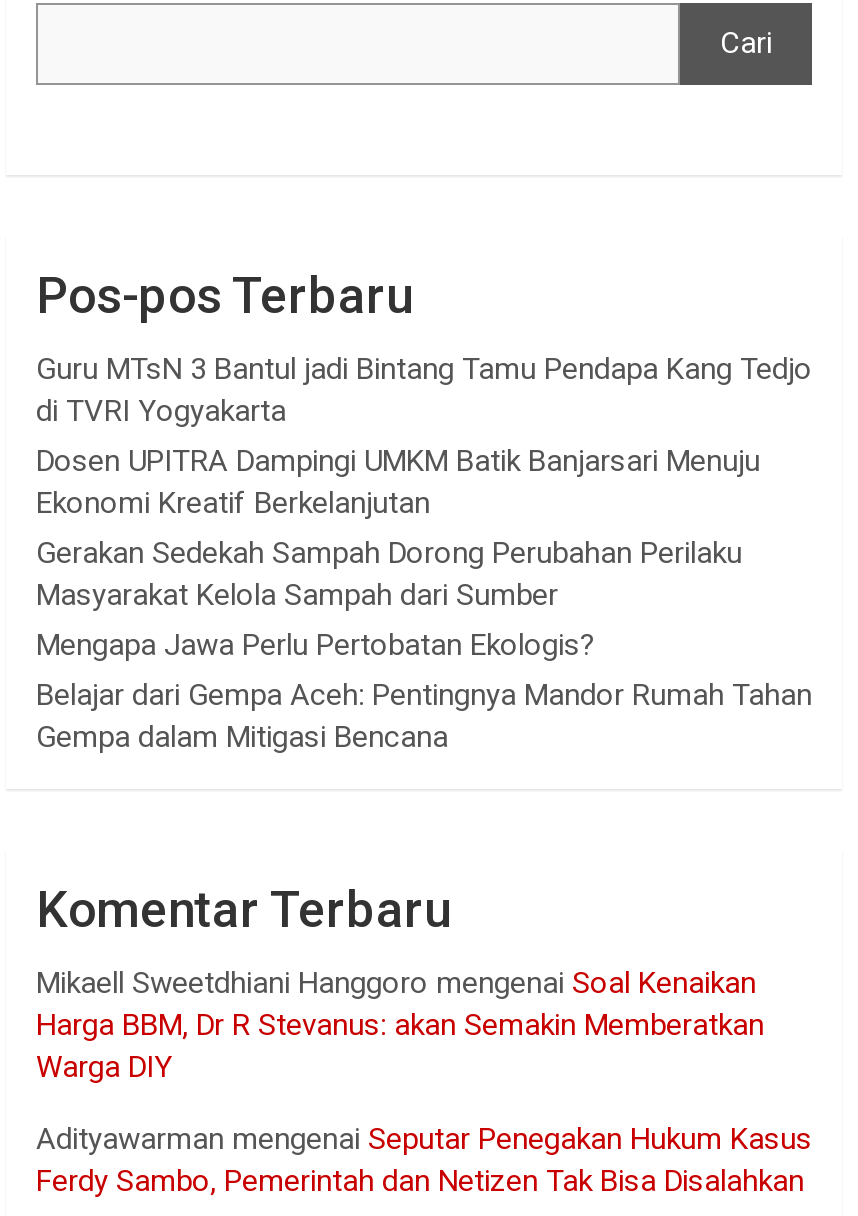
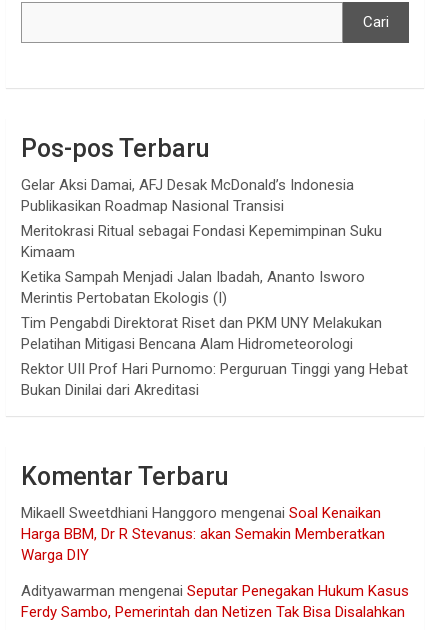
[36,352,812,756] Guru MTsN 3 Bantul jadi Bintang Tamu Pendapa Kang Tedjo | di TVRI Yogyakarta | Dosen UPITRA Dampingi UMKM Batik Banjarsari Menuju | Ekonomi Kreatif Berkelanjutan | Gerakan Sedekah Sampah Dorong Perubahan Perilaku | Masyarakat Kelola Sampah dari Sumber | Mengapa Jawa Perlu Pertobatan Ekologis? | Belajar dari Gempa Aceh: Pentingnya Mandor Rumah Tahan | Gempa dalam Mitigasi Bencana -> [21,176,408,399] Gelar Aksi Damai, AFJ Desak McDonald’s Indonesia | Publikasikan Roadmap Nasional Transisi | Meritokrasi Ritual sebagai Fondasi Kepemimpinan Suku | Kimaam | Ketika Sampah Menjadi Jalan Ibadah, Ananto Isworo | Merintis Pertobatan Ekologis (I) | Tim Pengabdi Direktorat Riset dan PKM UNY Melakukan | Pelatihan Mitigasi Bencana Alam Hidrometeorologi | Rektor UII Prof Hari Purnomo: Perguruan Tinggi yang Hebat | Bukan Dinilai dari Akreditasi

